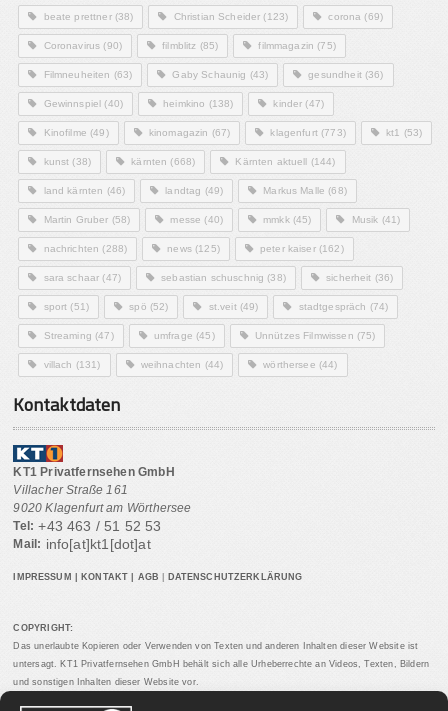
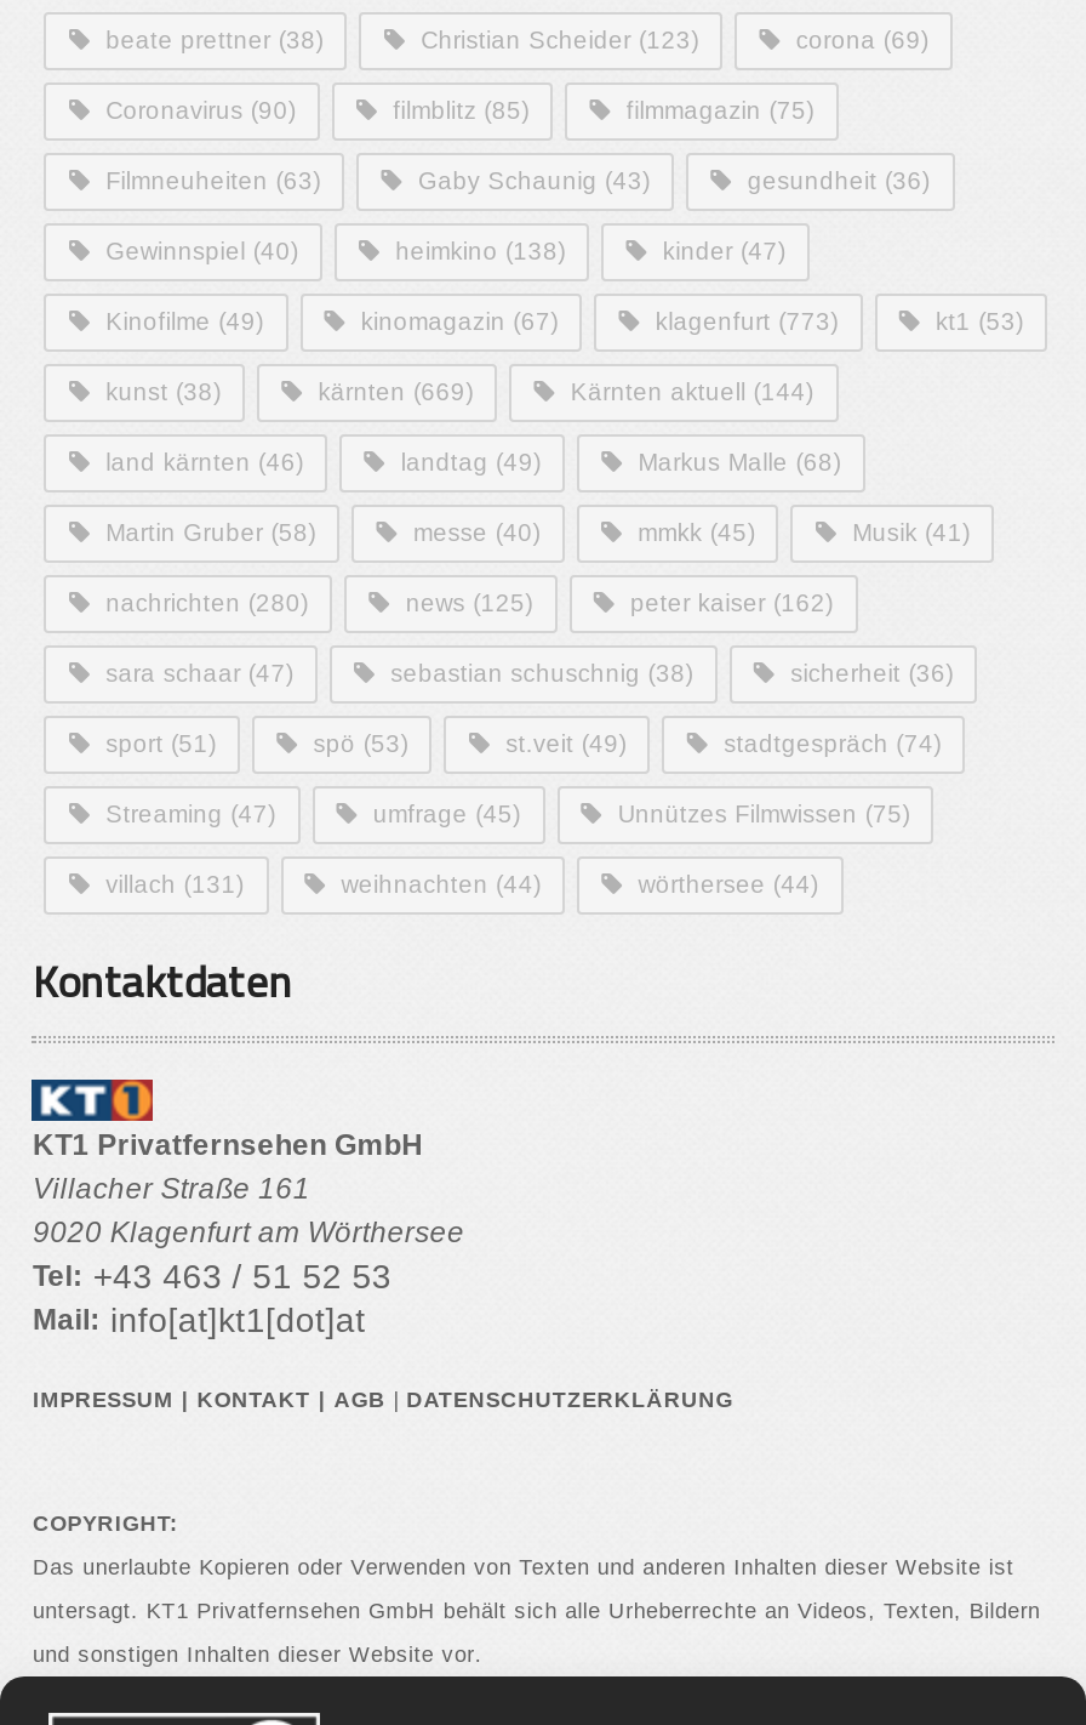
[131,156,195,167] kärnten (668) -> [318,378,473,405] kärnten (669)
[44,243,127,254] nachrichten (288) -> [106,589,308,616] nachrichten (280)
[129,301,168,312] spö (52) -> [313,730,408,756] spö (53)

